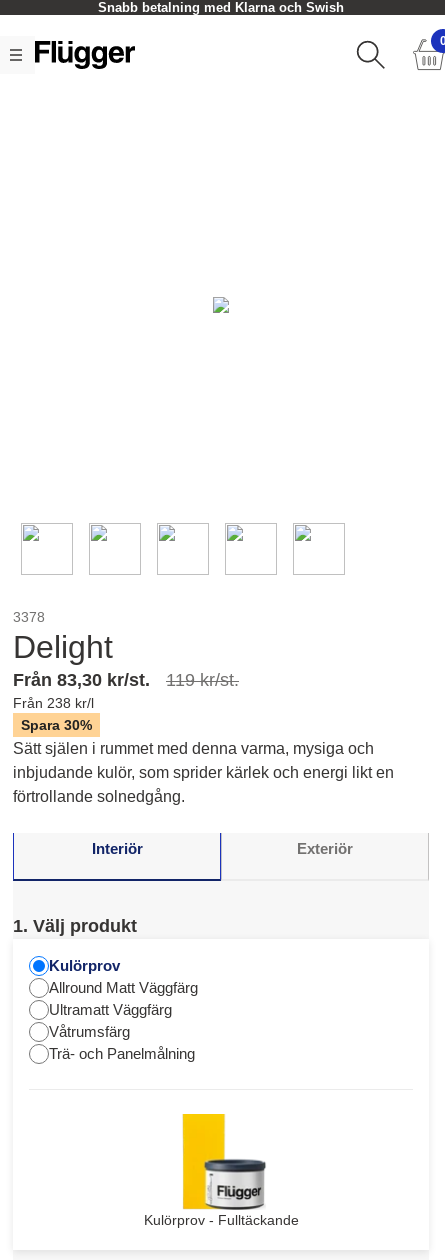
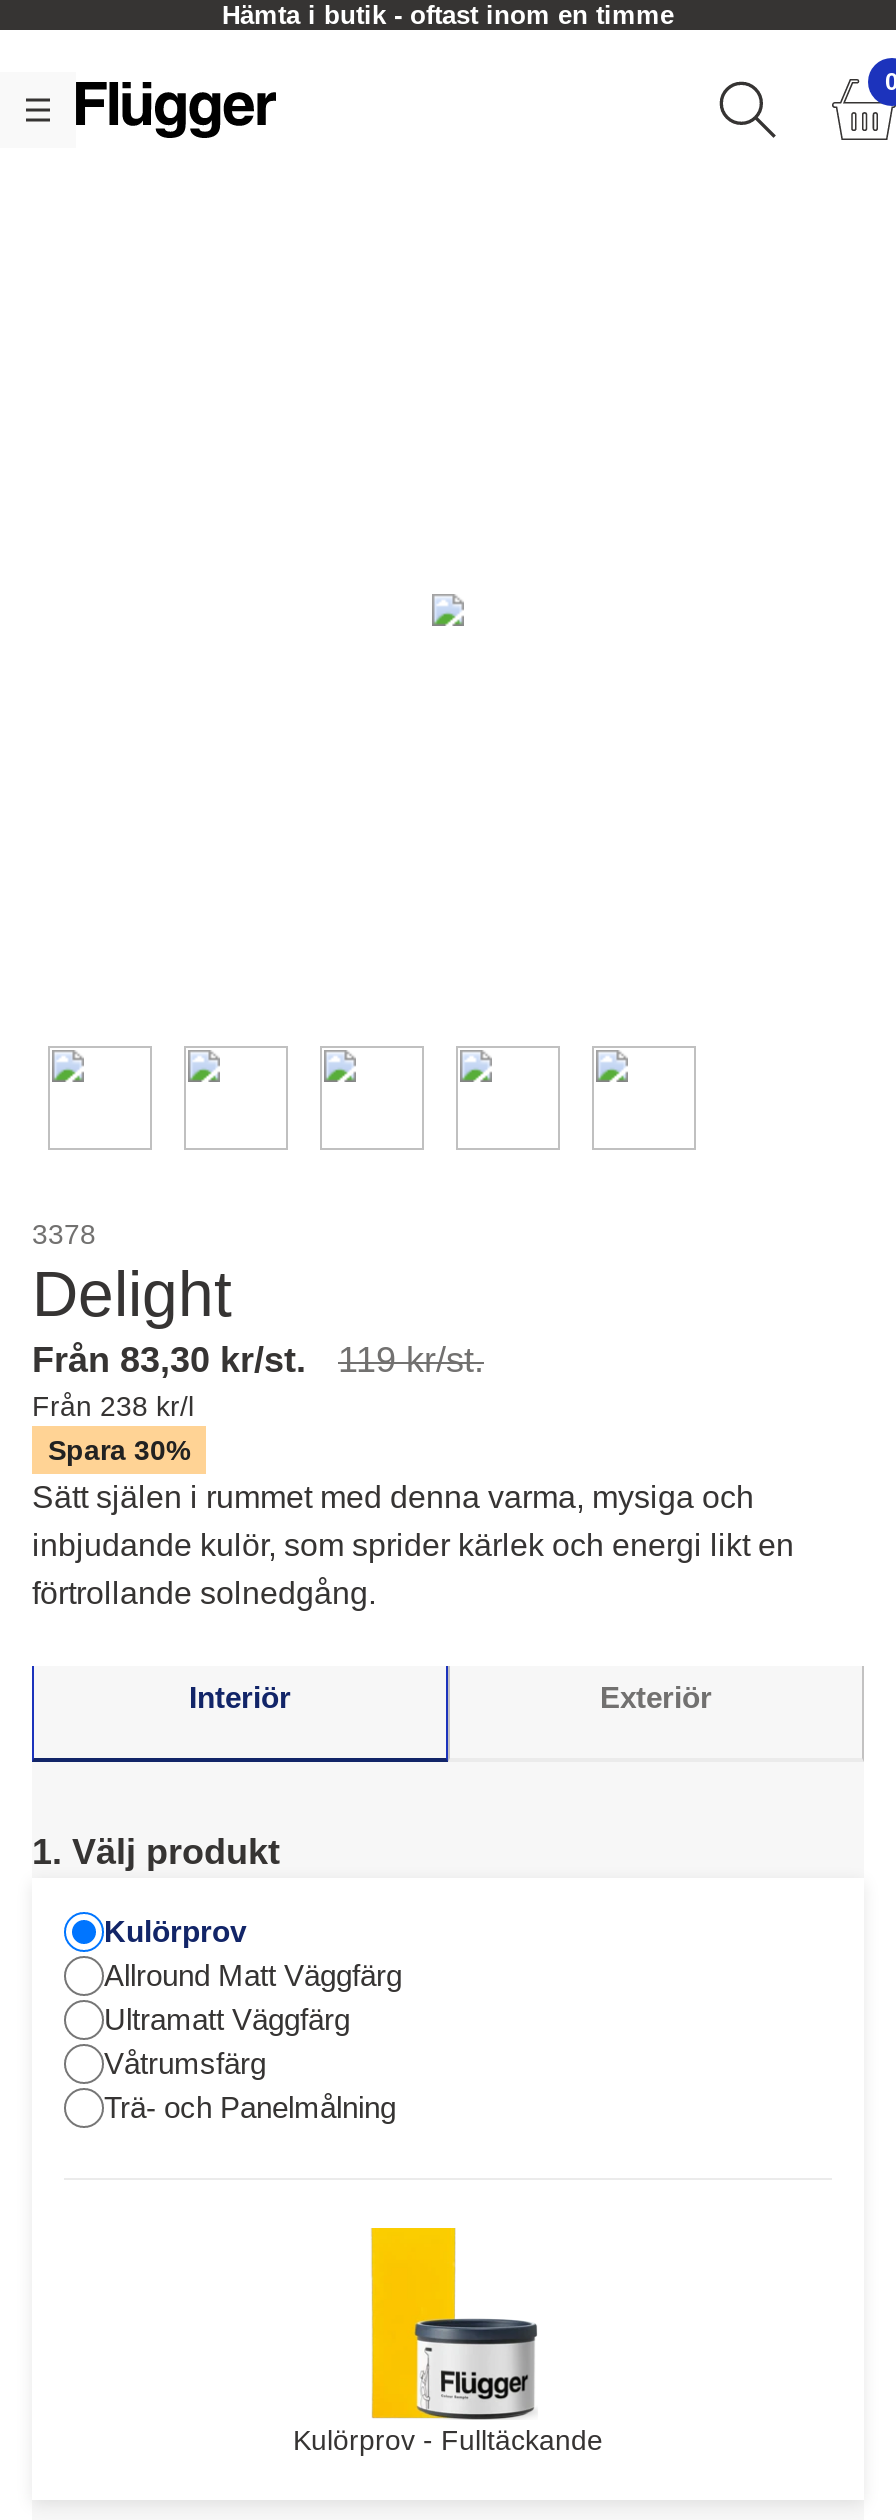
[98,0,344,15] Snabb betalning med Klarna och Swish -> [222,0,674,30] Hämta i butik - oftast inom en timme

